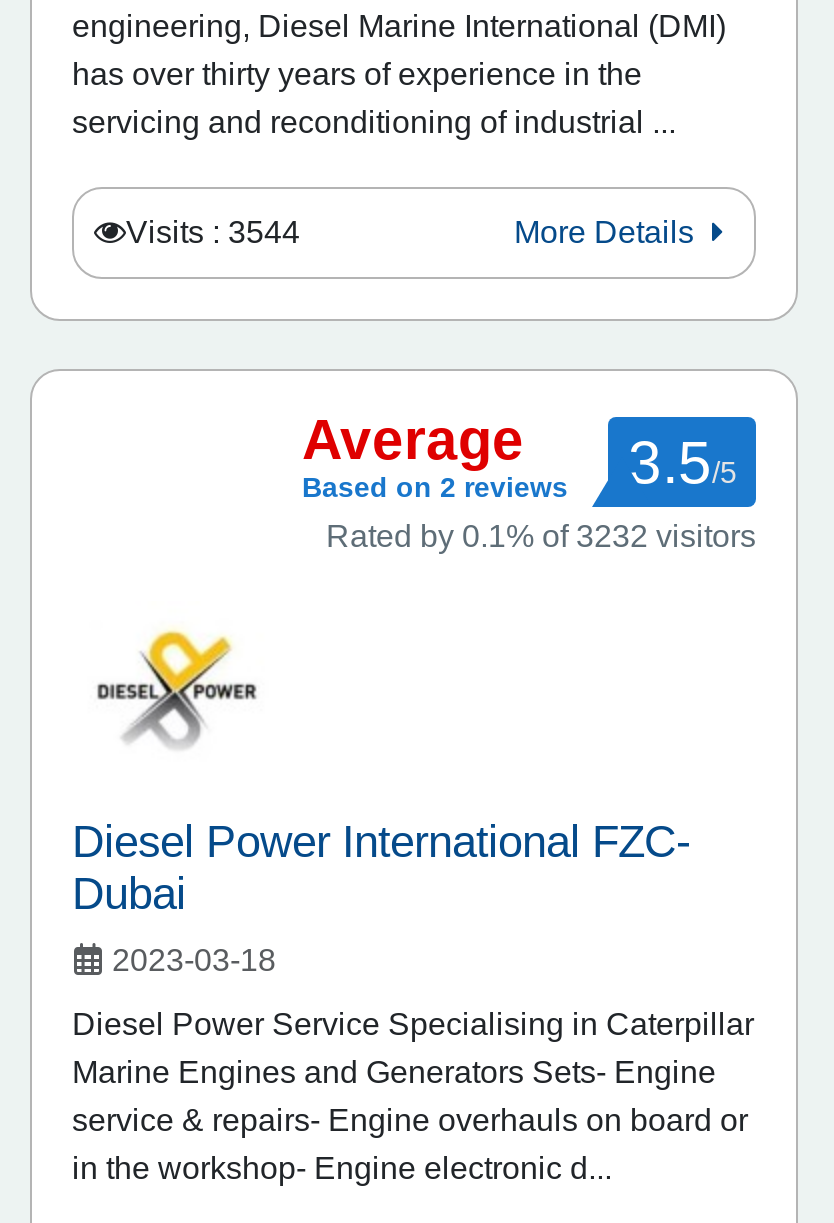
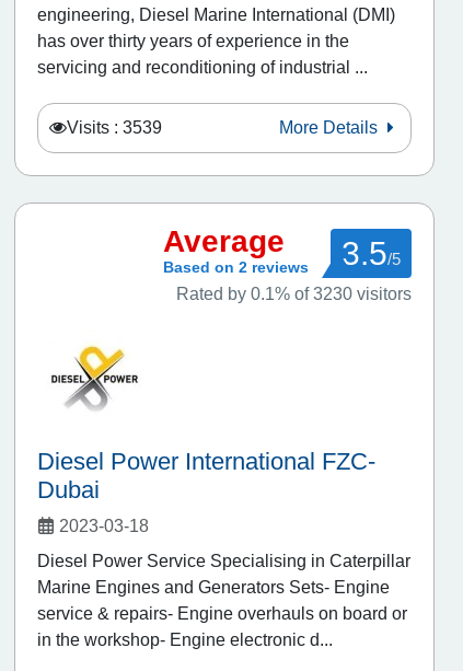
[126,215,300,249] Visits : 3544 -> [67,118,162,137] Visits : 3539
[326,519,756,553] Rated by 0.1% of 3232 visitors -> [176,285,412,303] Rated by 0.1% of 3230 visitors

